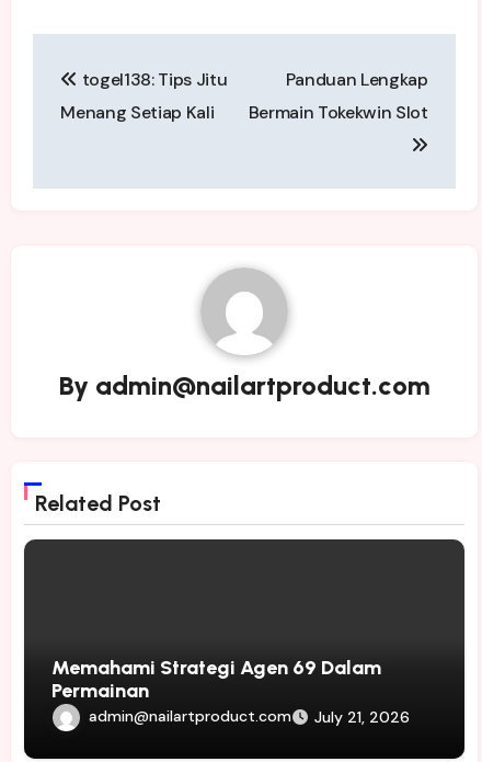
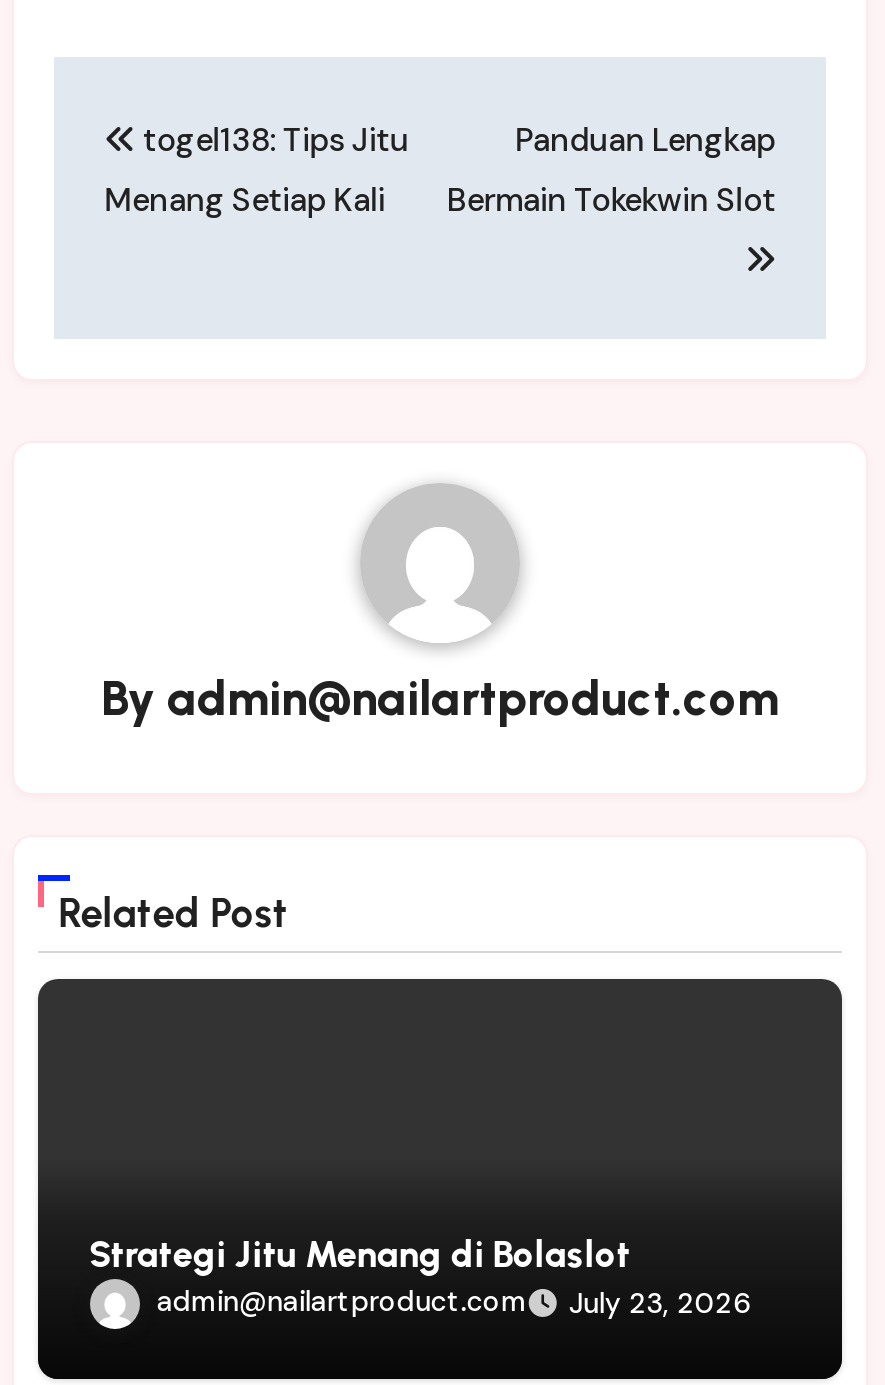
[52,655,382,702] Memahami Strategi Agen 69 Dalam | Permainan -> [89,1232,631,1276] Strategi Jitu Menang di Bolaslot
[89,706,410,726] admin@nailartproduct.com July 21, 2026 -> [157,1282,751,1320] admin@nailartproduct.com July 23, 2026

